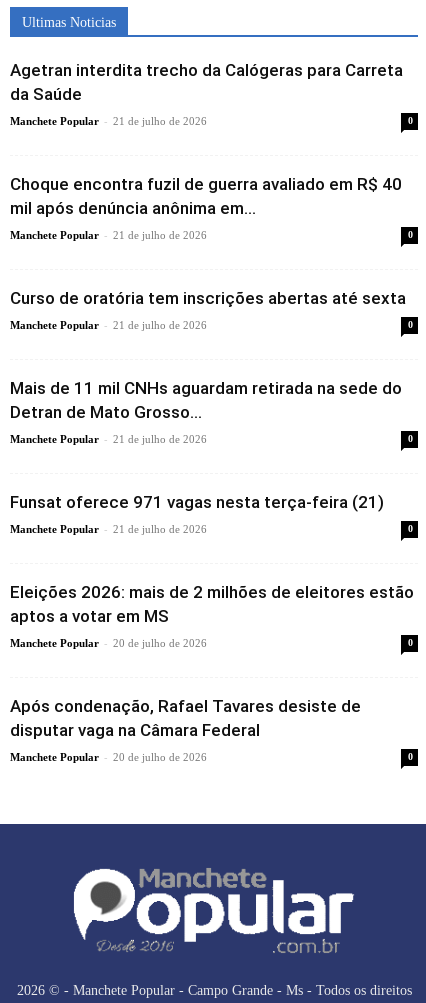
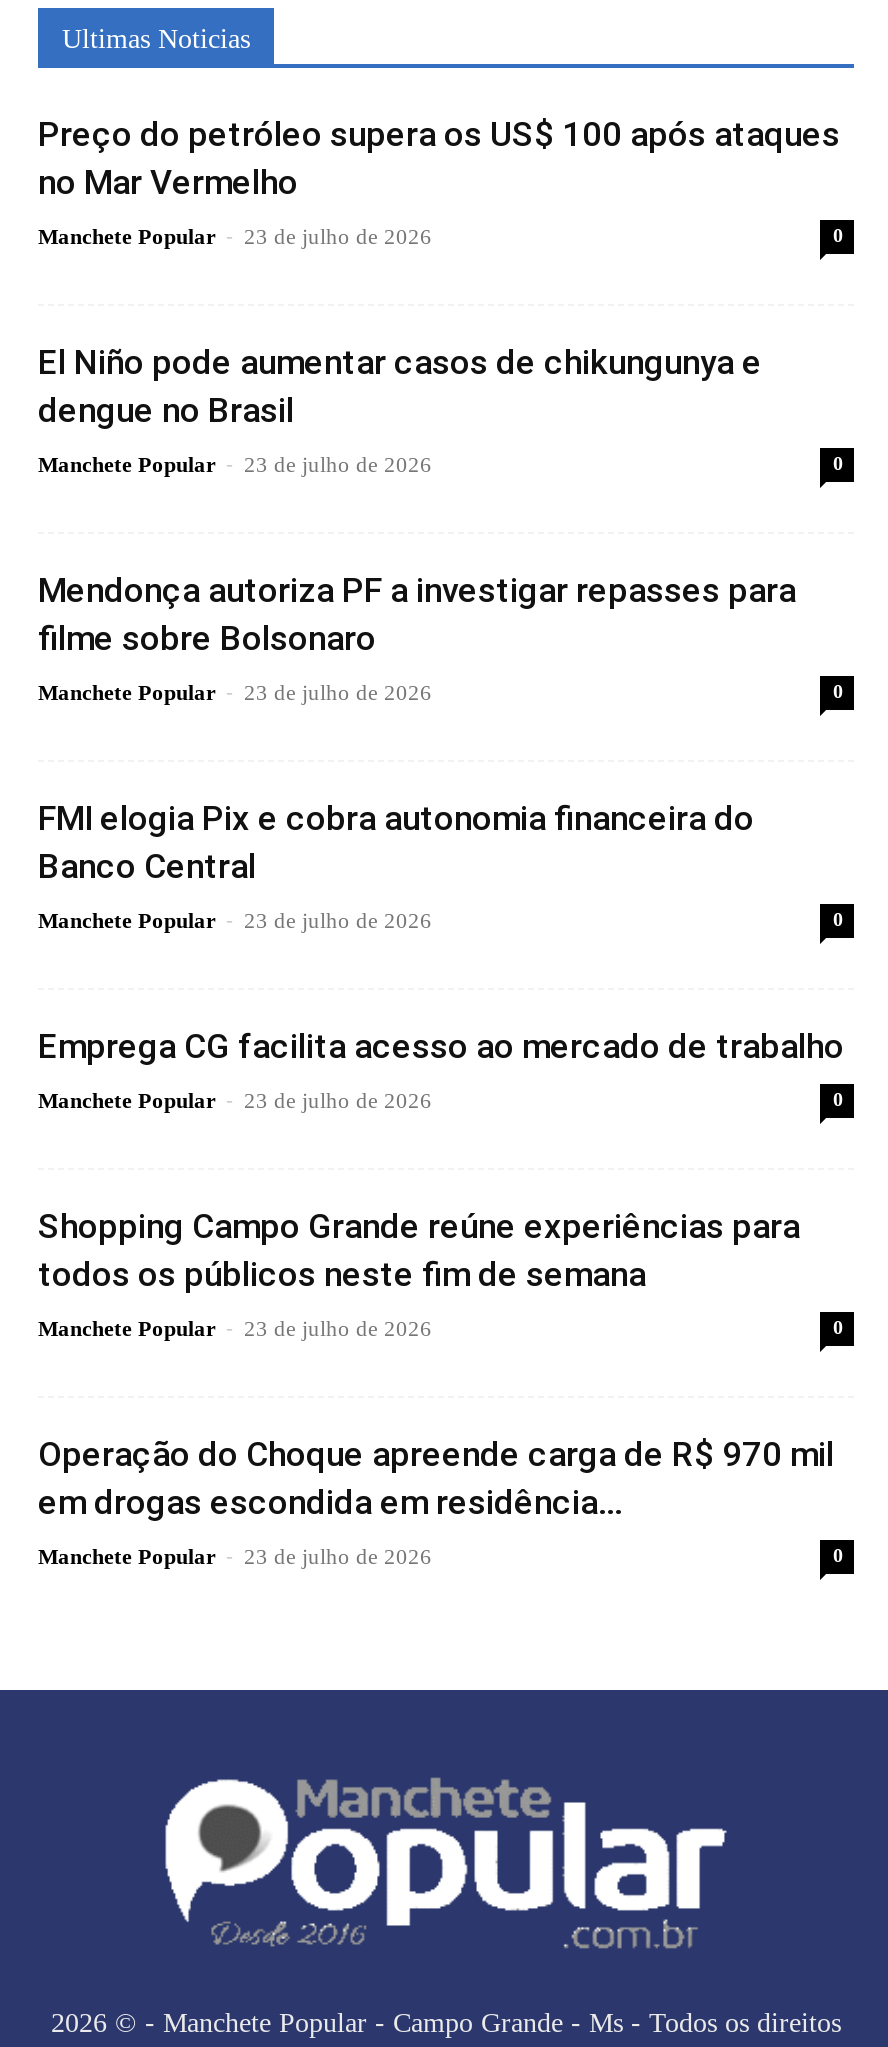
[10,60,403,128] Agetran interdita trecho da Calógeras para Carreta | da Saúde | Manchete Popular - 21 de julho de 2026 -> [38,114,840,250] Preço do petróleo supera os US$ 100 após ataques | no Mar Vermelho | Manchete Popular - 23 de julho de 2026
[10,174,402,242] Choque encontra fuzil de guerra avaliado em R$ 40 | mil após denúncia anônima em... | Manchete Popular - 21 de julho de 2026 -> [38,342,762,478] El Niño pode aumentar casos de chikungunya e | dengue no Brasil | Manchete Popular - 23 de julho de 2026
[10,288,406,332] Curso de oratória tem inscrições abertas até sexta | Manchete Popular - 21 de julho de 2026 -> [38,570,796,706] Mendonça autoriza PF a investigar repasses para | filme sobre Bolsonaro | Manchete Popular - 23 de julho de 2026
[10,378,402,446] Mais de 11 mil CNHs aguardam retirada na sede do | Detran de Mato Grosso... | Manchete Popular - 21 de julho de 2026 -> [38,798,754,934] FMI elogia Pix e cobra autonomia financeira do | Banco Central | Manchete Popular - 23 de julho de 2026
[10,492,388,536] Funsat oferece 971 vagas nesta terça-feira (21) | Manchete Popular - 21 de julho de 2026 -> [38,1026,852,1114] Emprega CG facilita acesso ao mercado de trabalho | Manchete Popular - 23 de julho de 2026
[10,582,414,650] Eleições 2026: mais de 2 milhões de eleitores estão | aptos a votar em MS | Manchete Popular - 20 de julho de 2026 -> [38,1206,800,1342] Shopping Campo Grande reúne experiências para | todos os públicos neste fim de semana | Manchete Popular - 23 de julho de 2026
[10,696,361,764] Após condenação, Rafael Tavares desiste de | disputar vaga na Câmara Federal | Manchete Popular - 20 de julho de 2026 -> [38,1434,834,1570] Operação do Choque apreende carga de R$ 970 mil | em drogas escondida em residência... | Manchete Popular - 23 de julho de 2026

